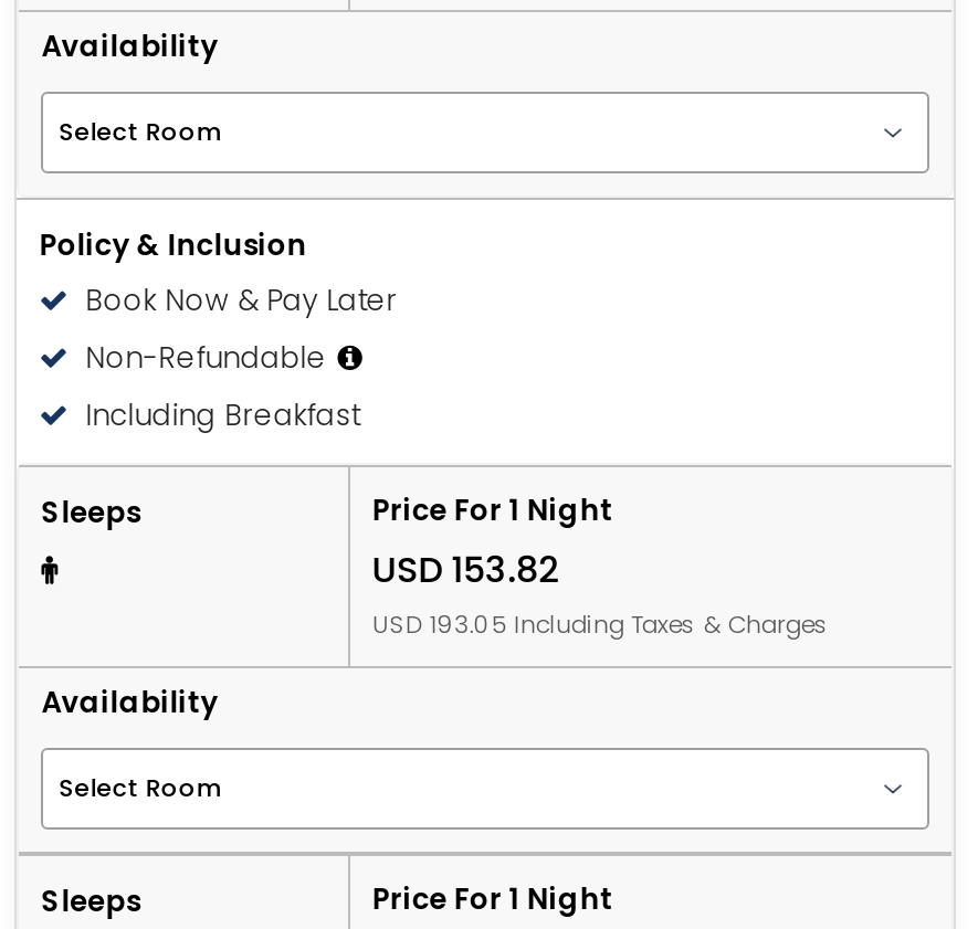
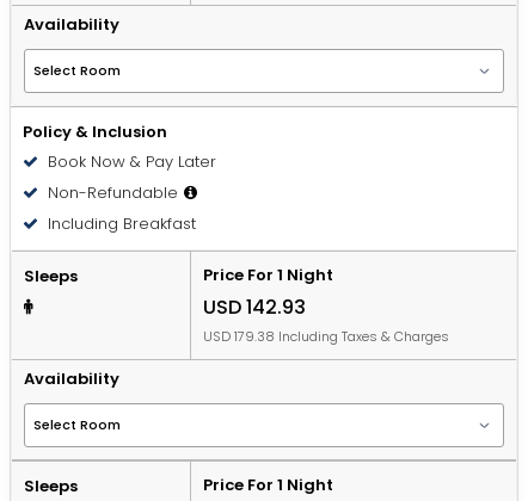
[372,545,560,595] USD 153.82 -> [203,293,306,321] USD 142.93
[372,606,830,642] USD 193.05 Including Taxes & Charges -> [203,327,449,346] USD 179.38 Including Taxes & Charges

